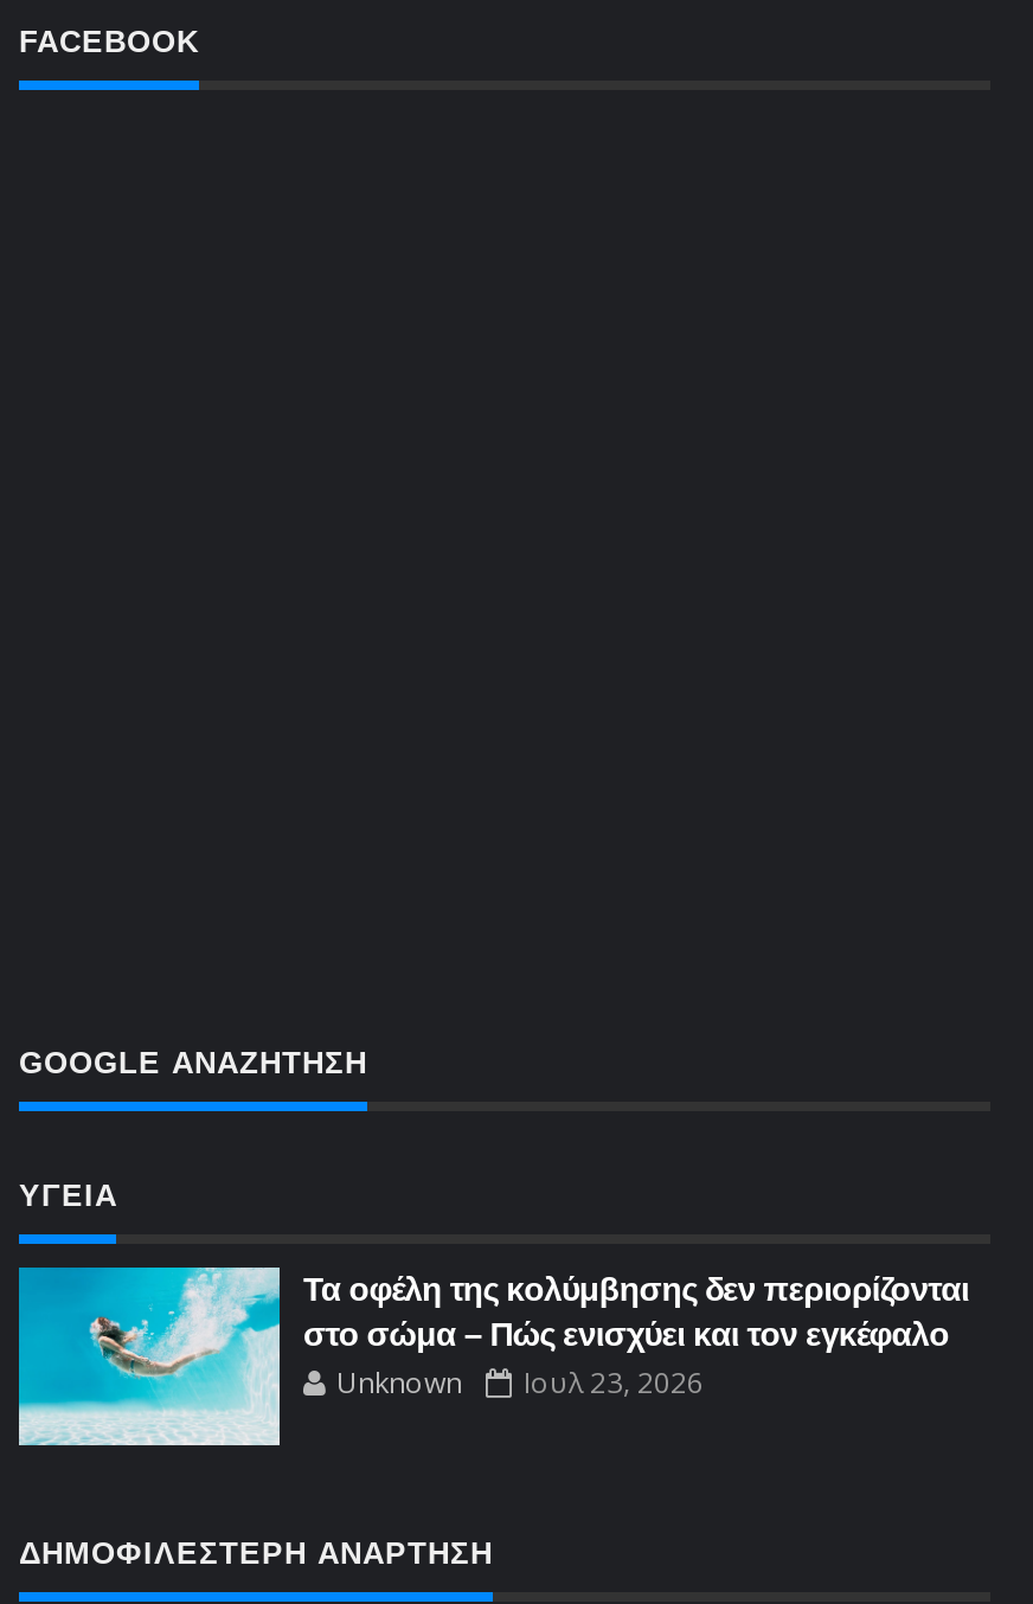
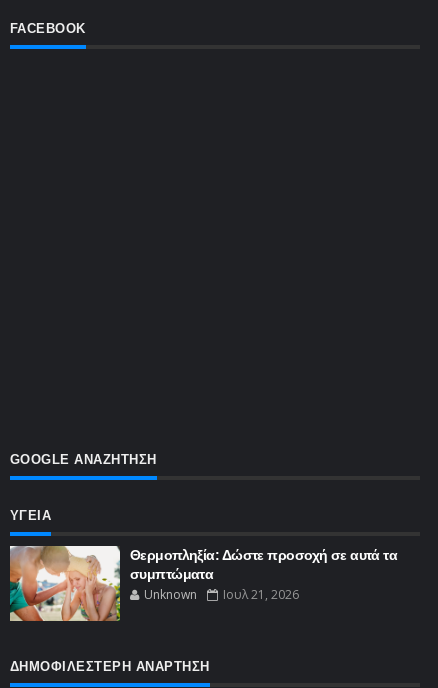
[17,1265,969,1448] [image] | Τα οφέλη της κολύμβησης δεν περιορίζονται | στο σώμα – Πώς ενισχύει και τον εγκέφαλο -> [9,545,397,622] [image] | Θερμοπληξία: Δώστε προσοχή σε αυτά τα | συμπτώματα
[336,1363,704,1403] Unknown Ιουλ 23, 2026 -> [144,586,299,603] Unknown Ιουλ 21, 2026

